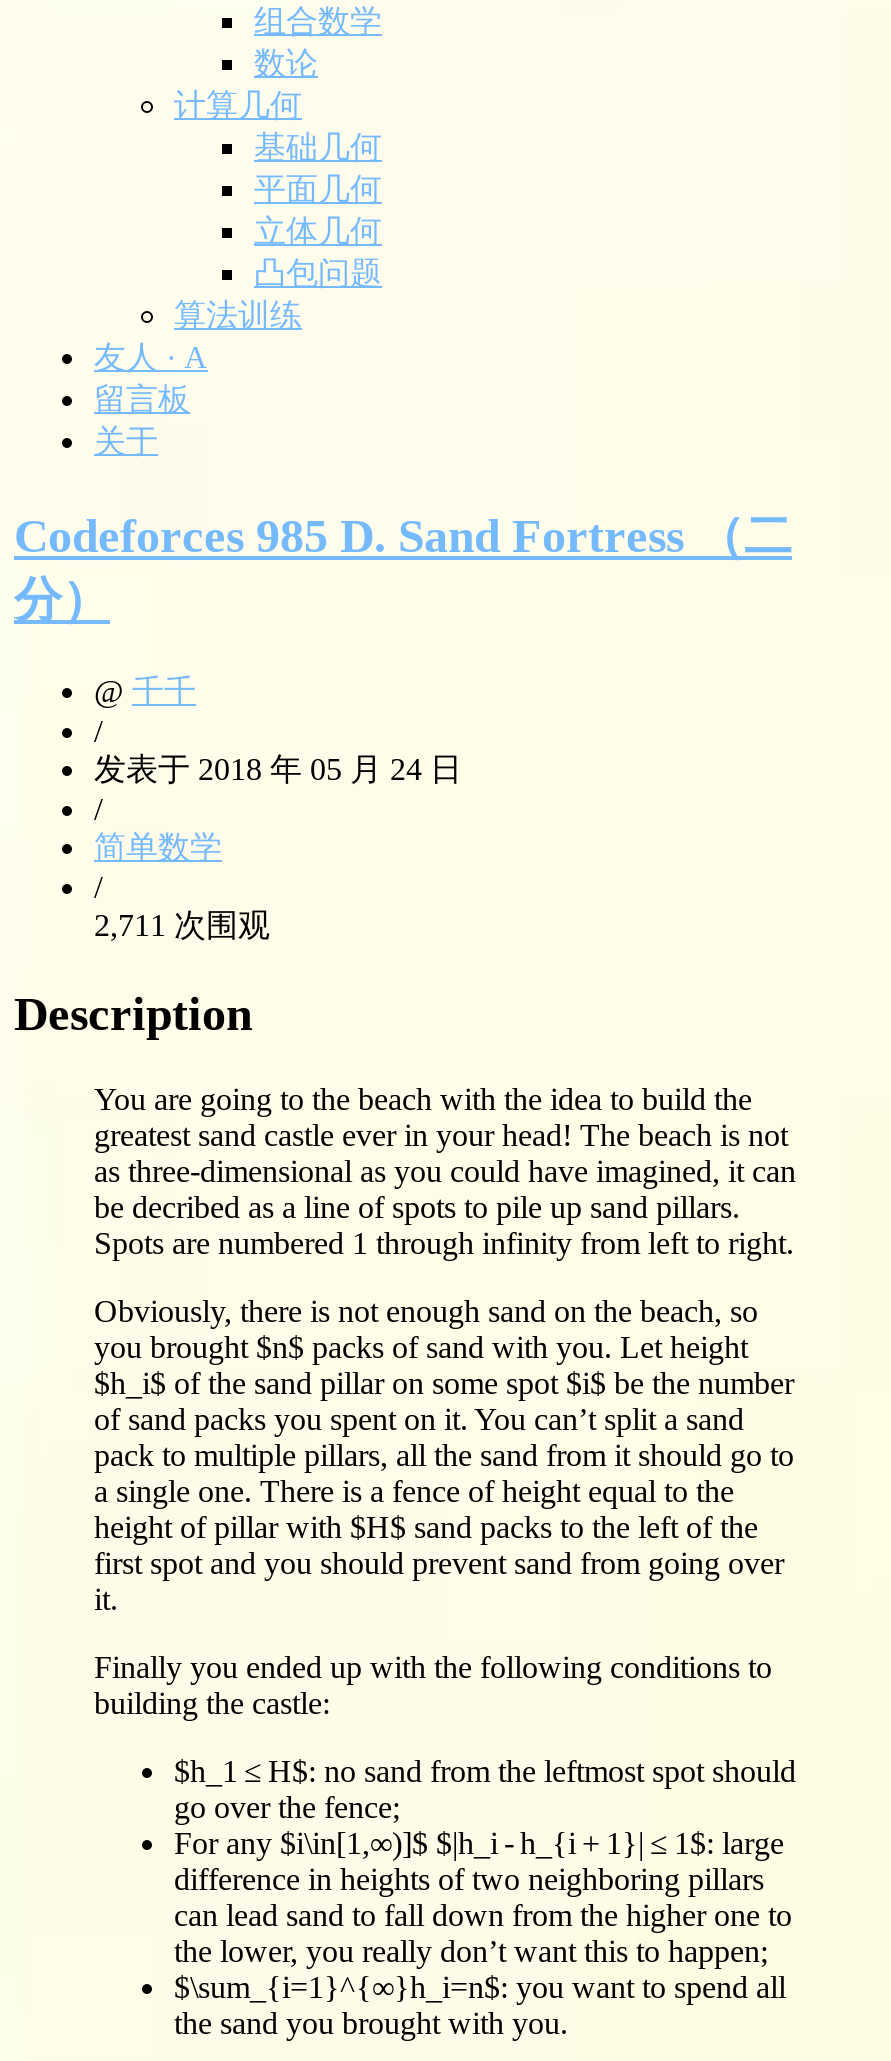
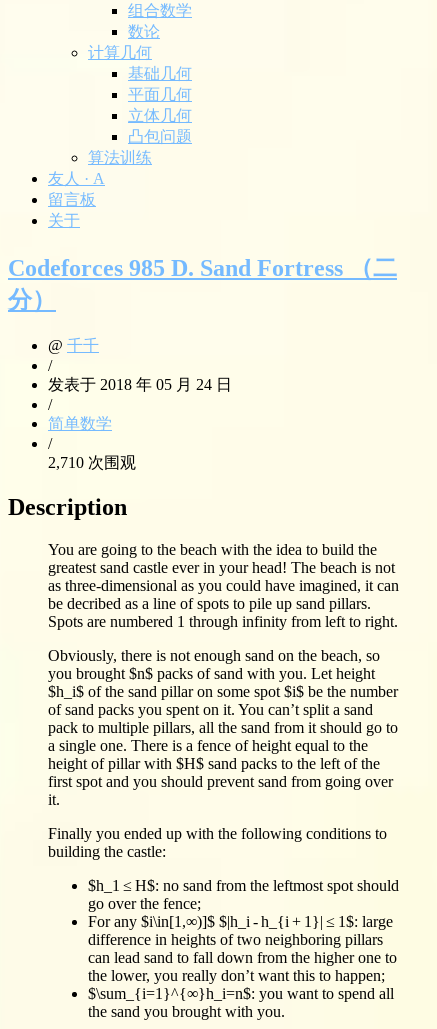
[94,908,270,942] 2,711 次围观 -> [48,454,136,471] 2,710 次围观

